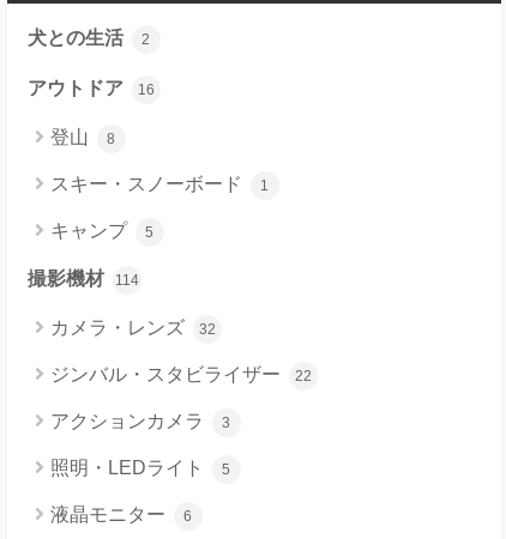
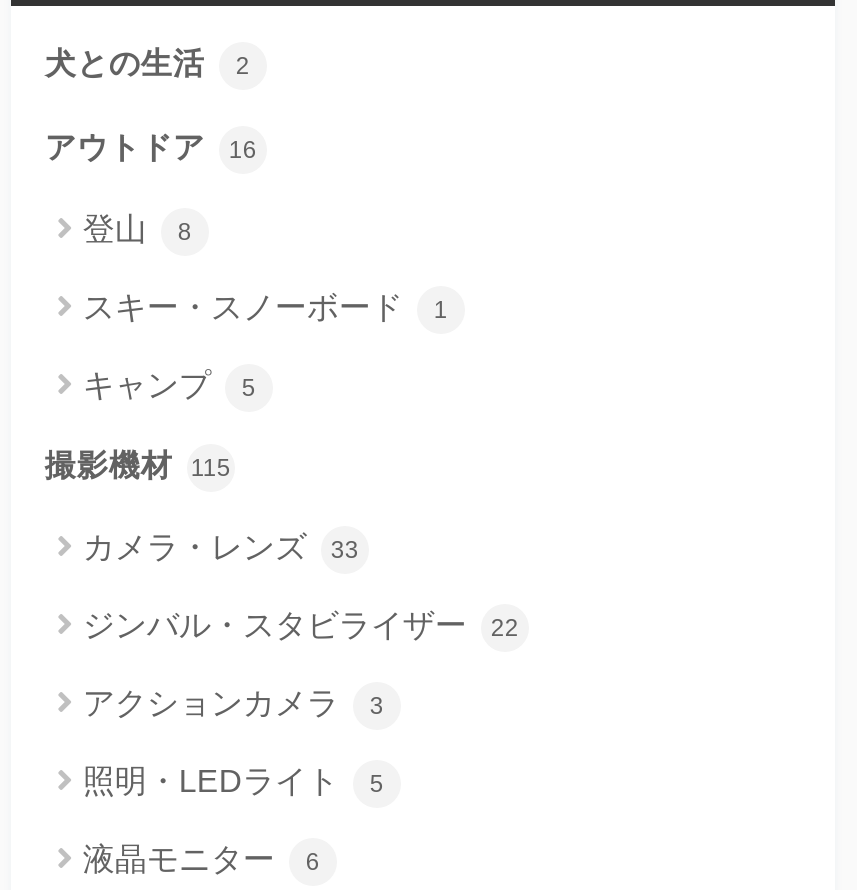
[27,269,139,289] 撮影機材 114 -> [45,449,231,483] 撮影機材 115
[50,318,216,338] カメラ・レンズ 32 -> [83,531,359,565] カメラ・レンズ 33

